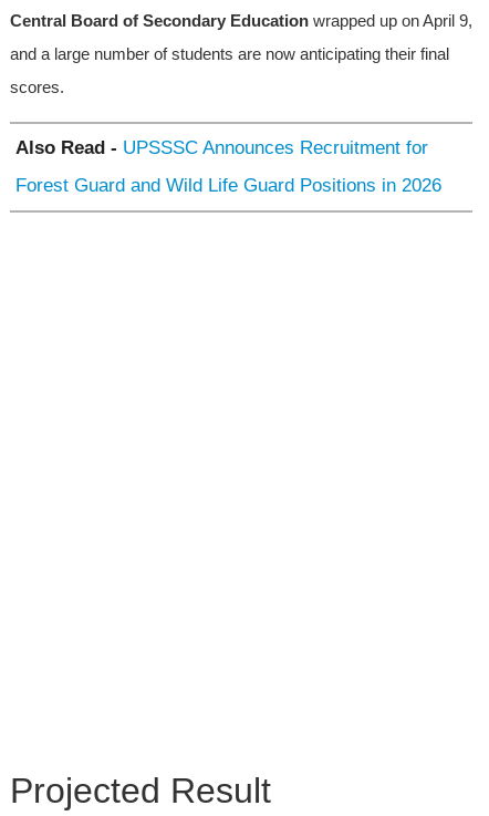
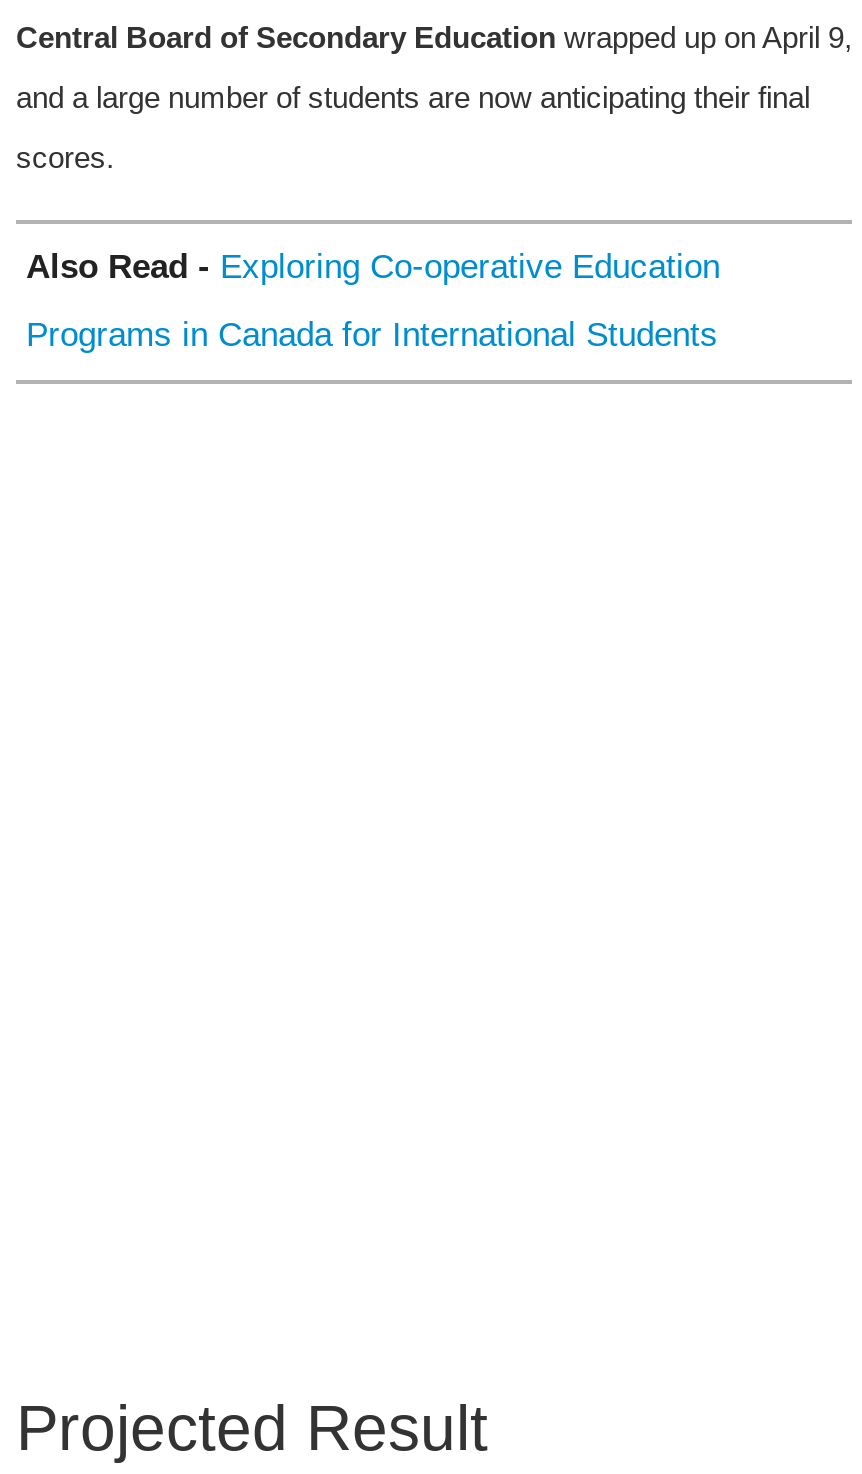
[15,137,428,158] Also Read - UPSSSC Announces Recruitment for -> [26,247,720,285] Also Read - Exploring Co-operative Education
[15,174,441,195] Forest Guard and Wild Life Guard Positions in 2026 -> [26,315,718,353] Programs in Canada for International Students

